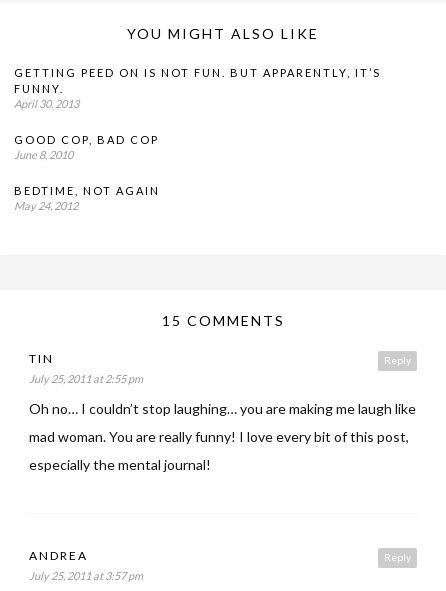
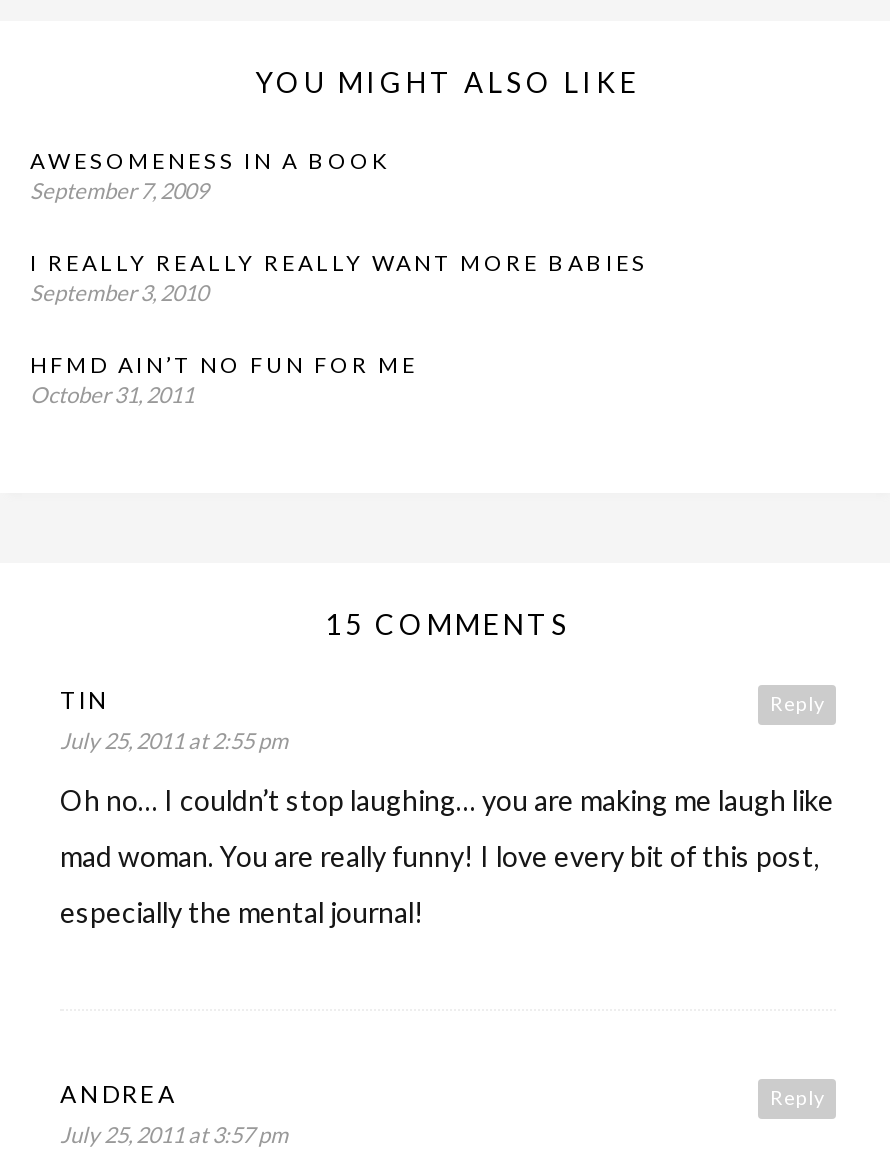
[14,66,381,110] GETTING PEED ON IS NOT FUN. BUT APPARENTLY, IT’S | FUNNY. | April 30, 2013 -> [30,148,390,204] AWESOMENESS IN A BOOK | September 7, 2009
[14,133,159,161] GOOD COP, BAD COP | June 8, 2010 -> [30,250,648,306] I REALLY REALLY REALLY WANT MORE BABIES | September 3, 2010
[14,184,160,212] BEDTIME, NOT AGAIN | May 24, 2012 -> [30,352,418,408] HFMD AIN’T NO FUN FOR ME | October 31, 2011

